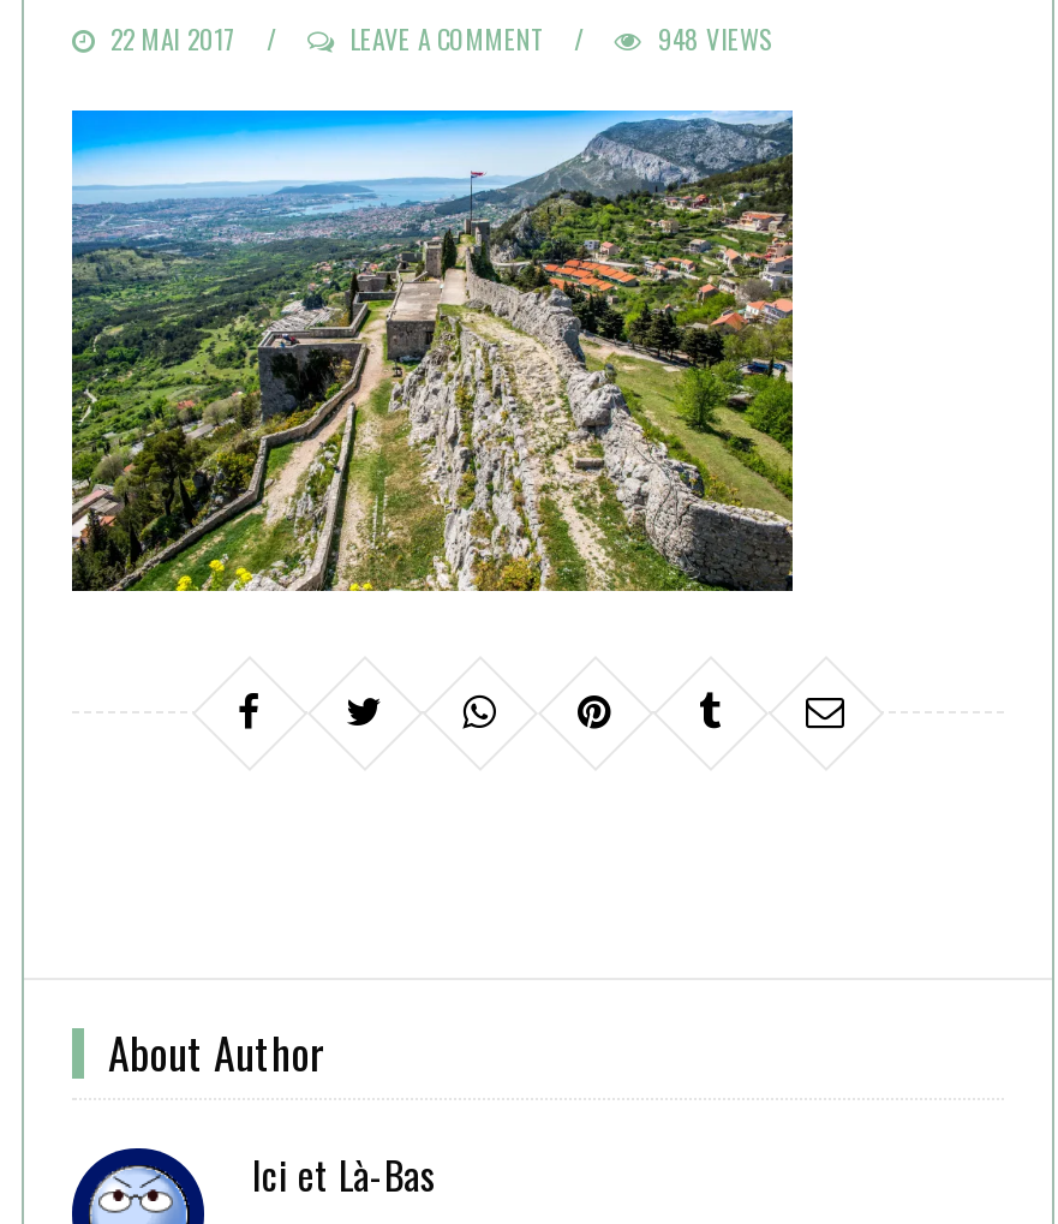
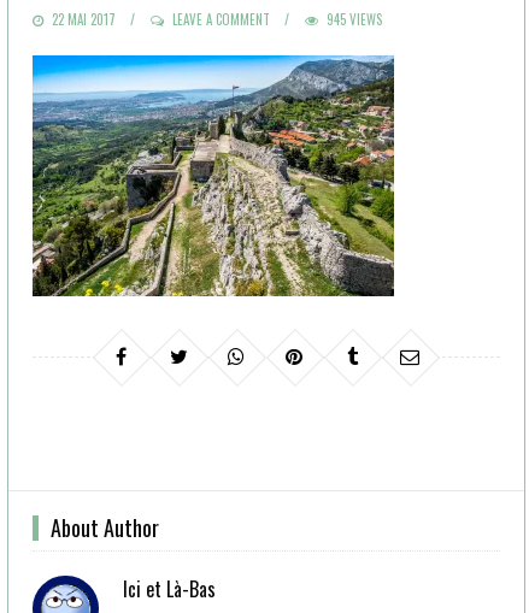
[651,18,771,56] 948 VIEWS -> [323,9,382,28] 945 VIEWS

